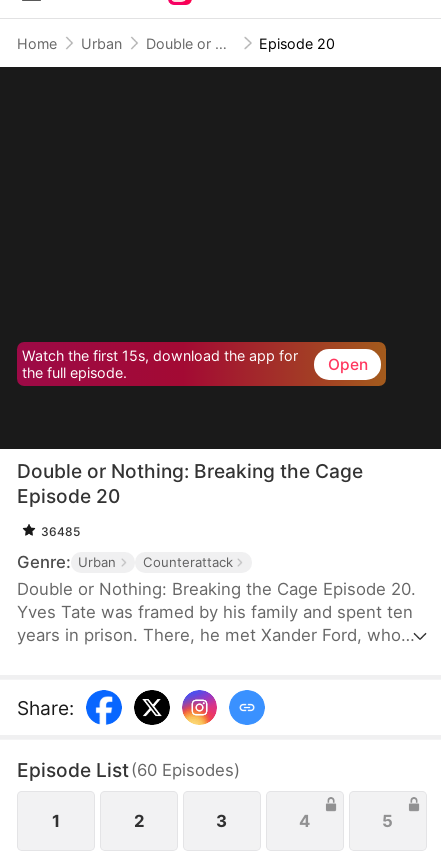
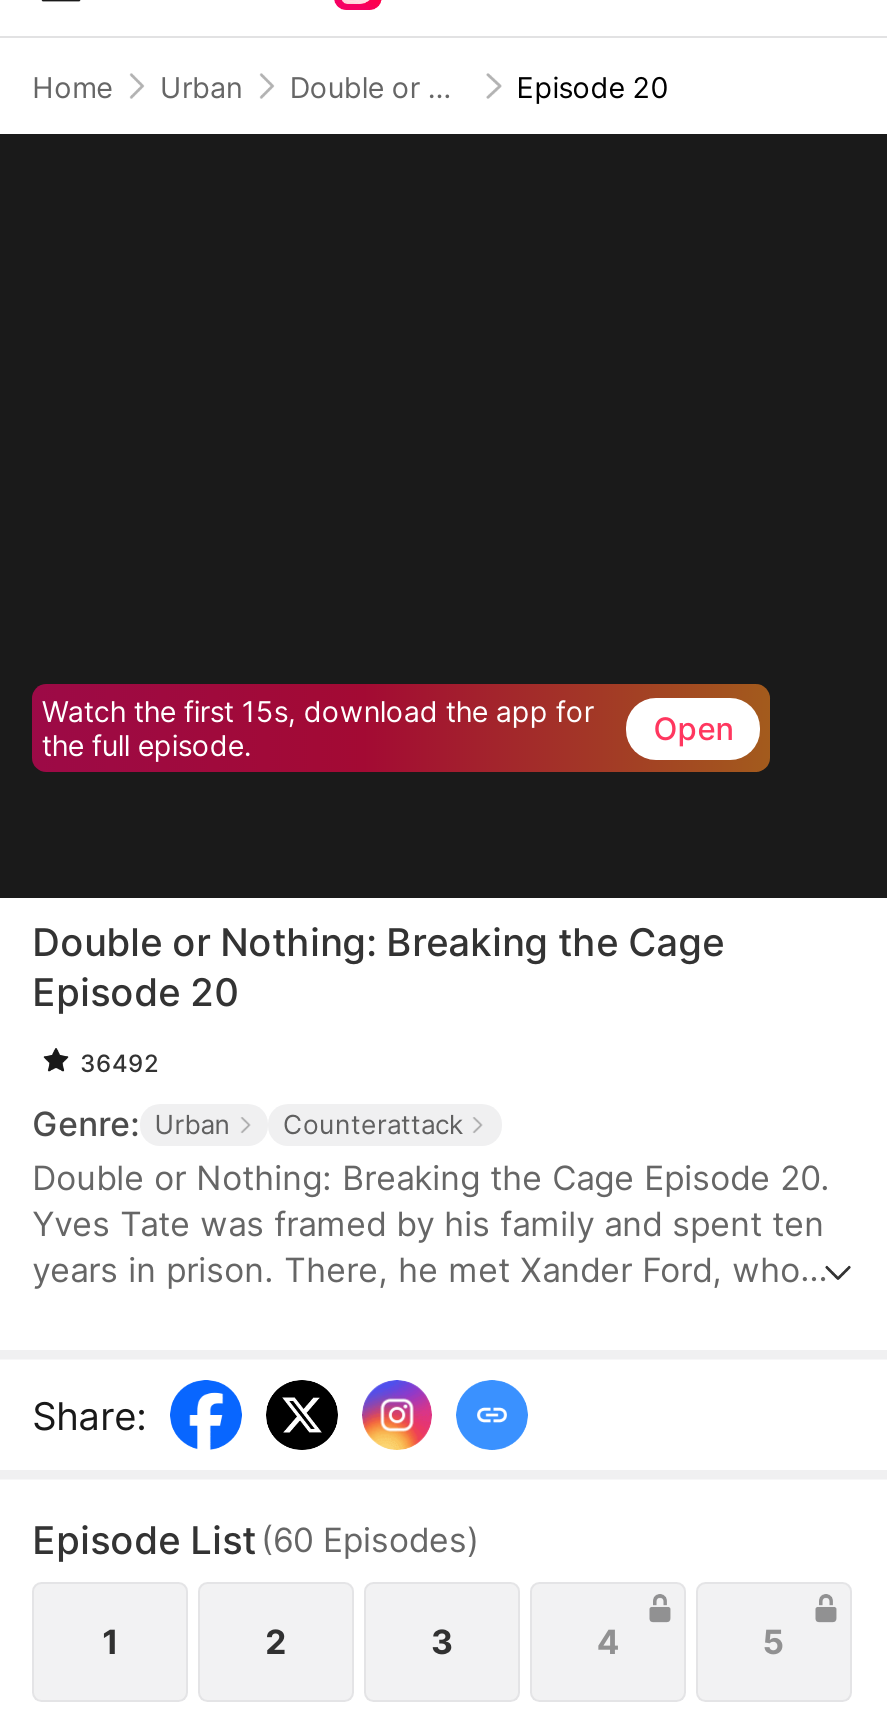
[41,524,80,539] 36485 -> [80,1047,158,1077] 36492

